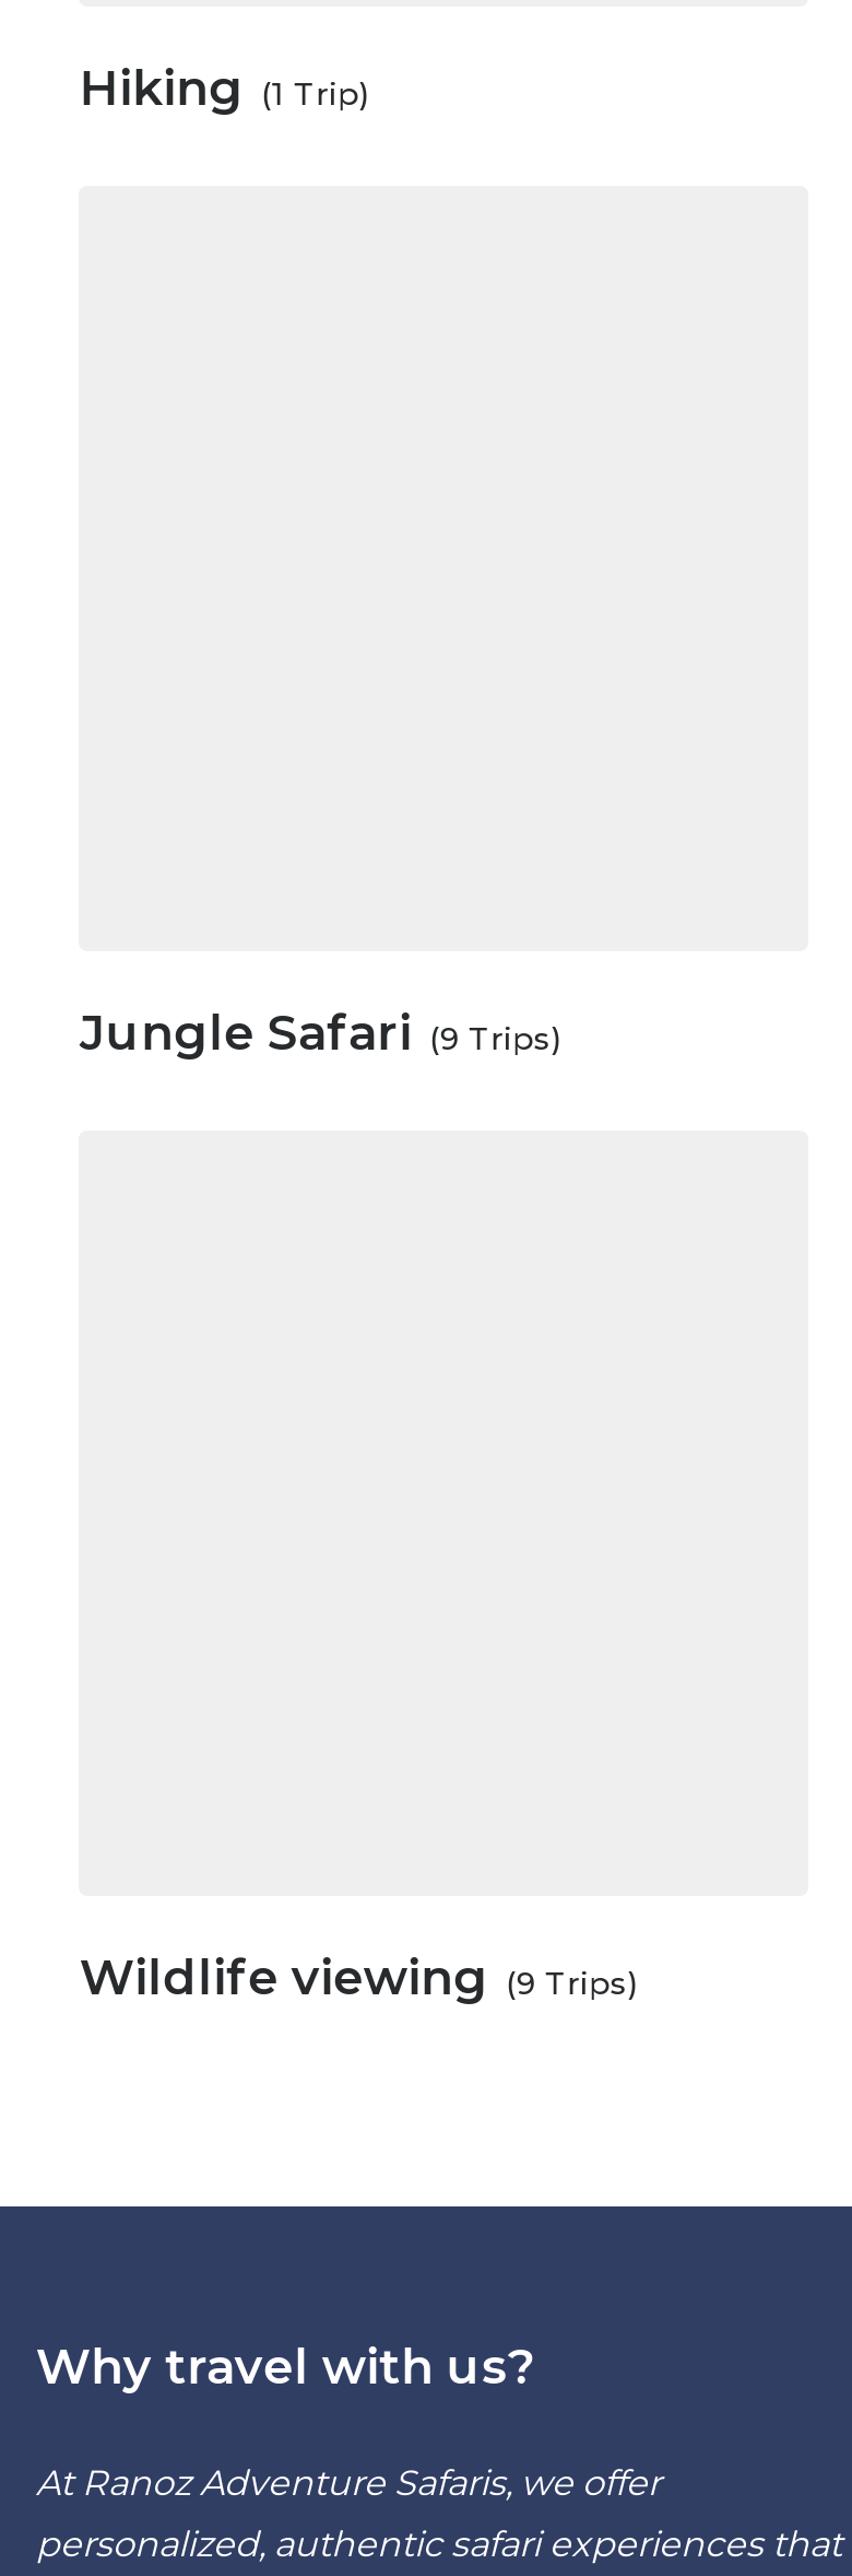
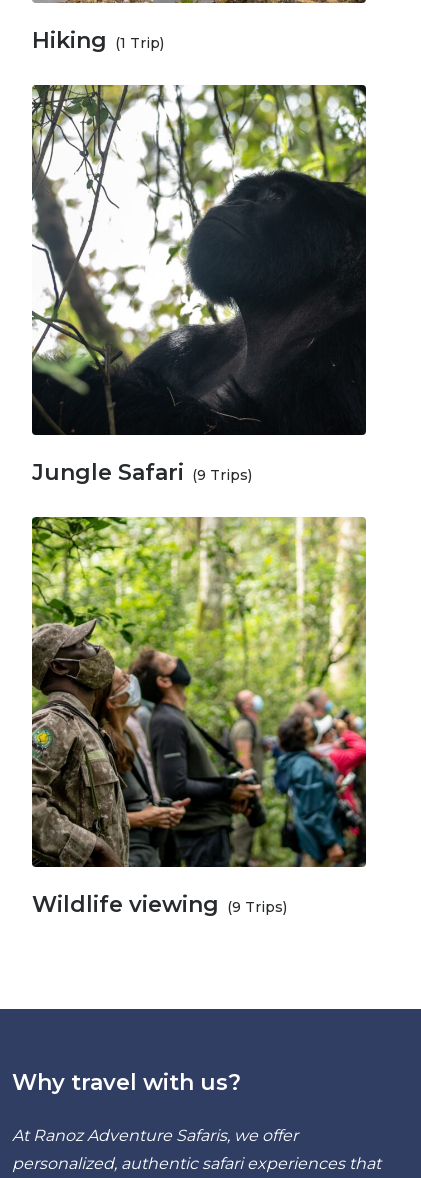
none -> [31,84,367,436] [image]
none -> [31,516,367,868] [image]

